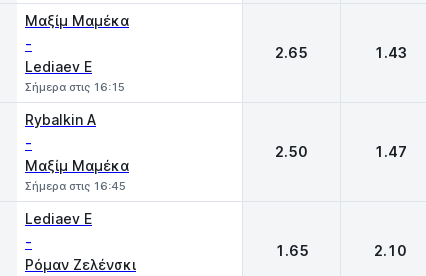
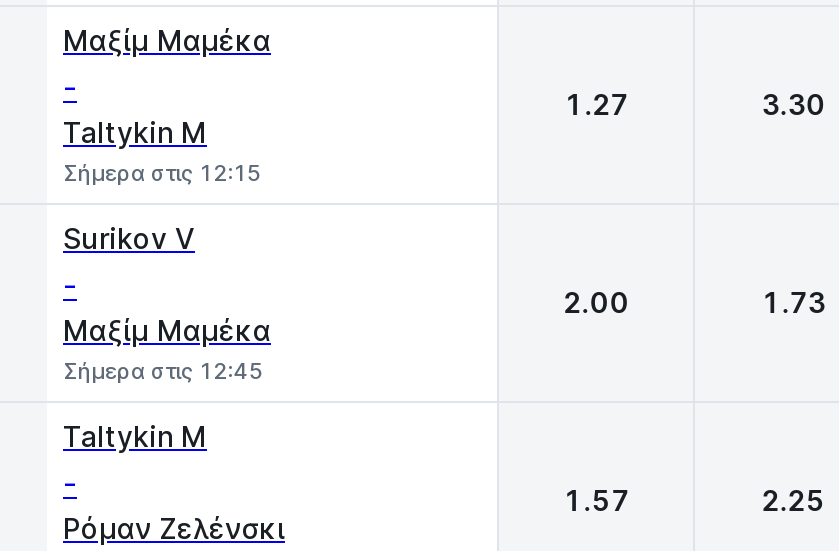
[275,44,407,61] 2.65 | 1.43 -> [564,87,825,121] 1.27 | 3.30
[25,58,125,94] Lediaev E | Σήμερα στις 16:15 -> [63,115,261,187] Taltykin M | Σήμερα στις 12:15
[25,111,96,128] Rybalkin A -> [63,221,195,255] Surikov V
[275,143,407,160] 2.50 | 1.47 -> [563,285,825,319] 2.00 | 1.73
[25,179,126,193] Σήμερα στις 16:45 -> [63,357,263,385] Σήμερα στις 12:45
[25,210,92,227] Lediaev E -> [63,419,207,453] Taltykin M
[275,242,309,259] 1.65 -> [563,483,629,517] 1.57
[374,242,407,259] 2.10 -> [761,483,825,517] 2.25

